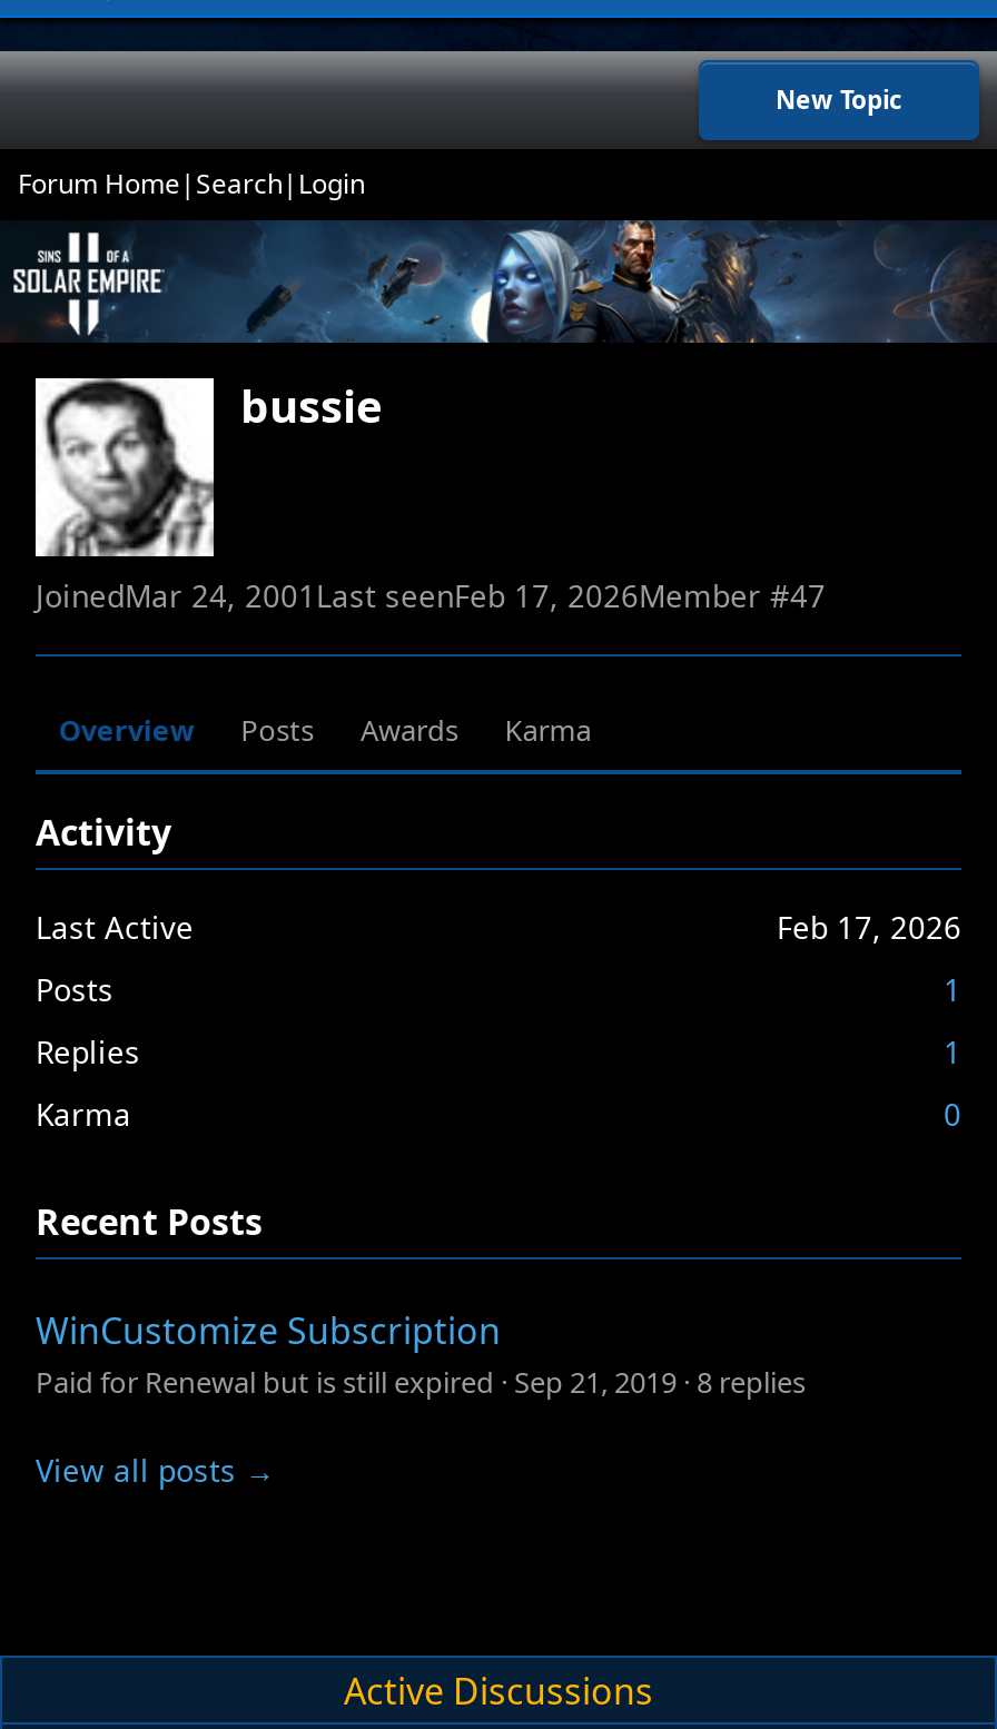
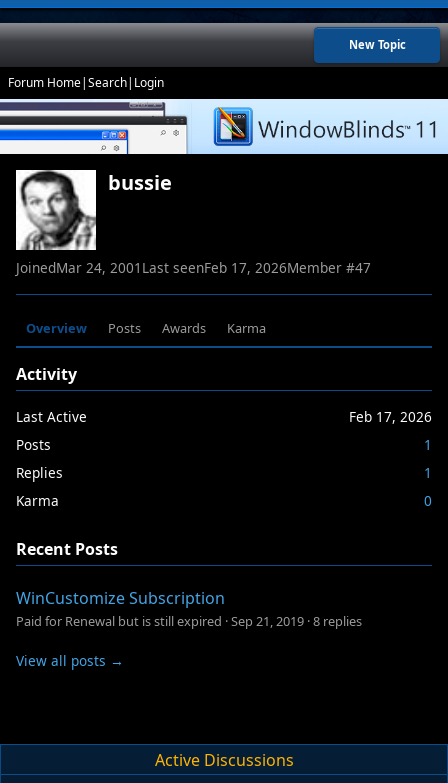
[7,220,990,345] [image] -> [3,98,445,155] [image]

